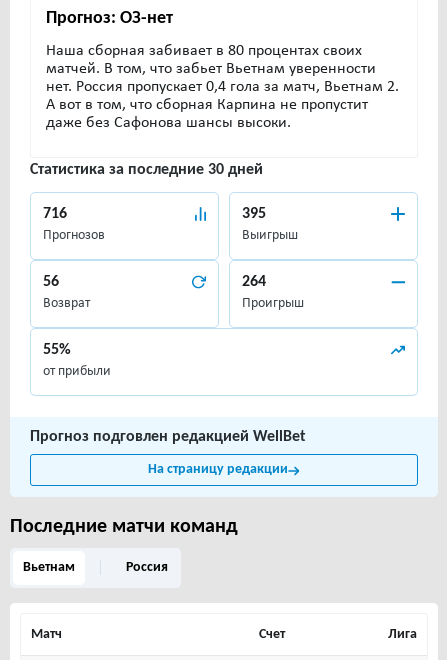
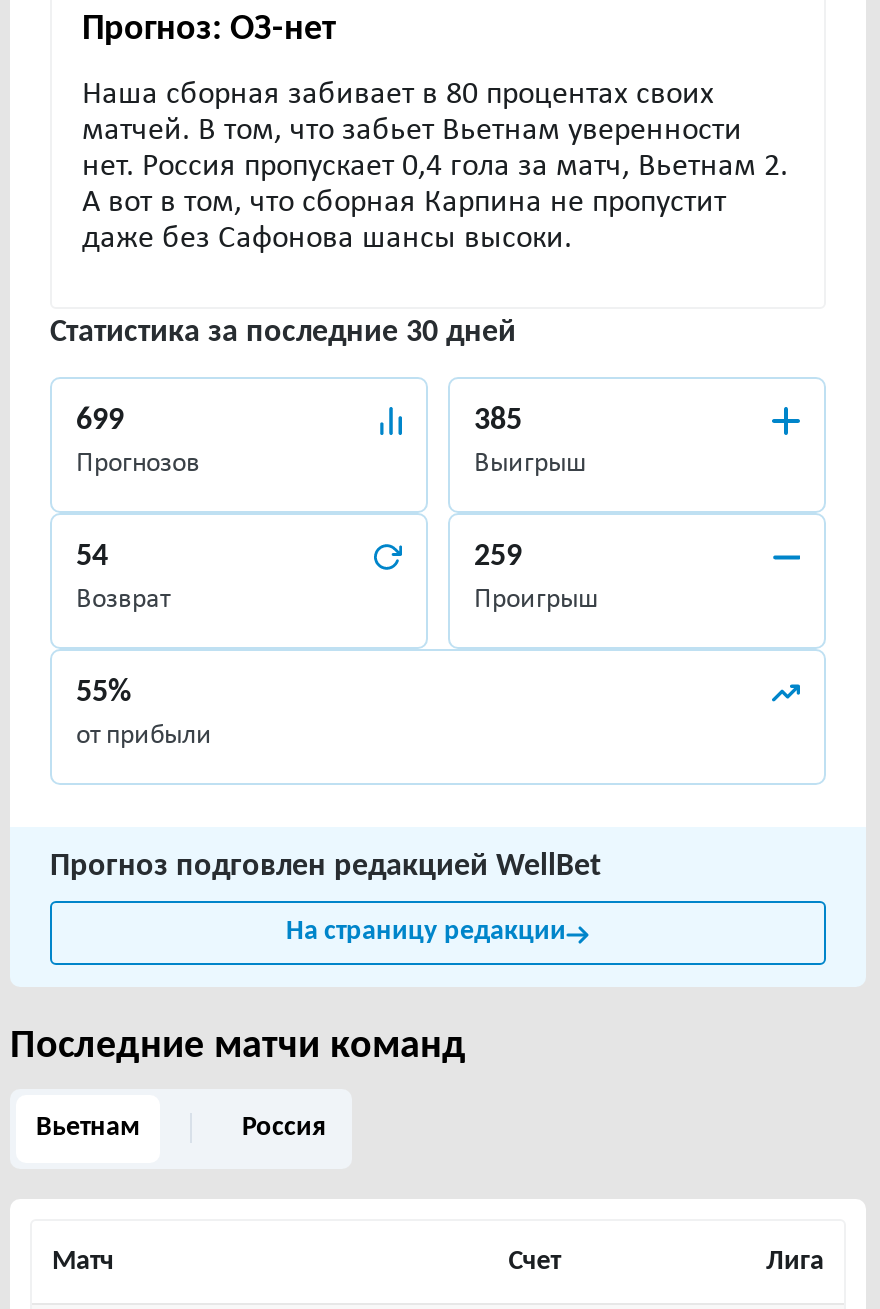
[43,206,67,222] 716 -> [76,405,124,437] 699
[242,206,266,222] 395 -> [474,405,522,437] 385
[43,274,59,290] 56 -> [76,541,108,573] 54
[242,274,266,290] 264 -> [474,541,522,573] 259

